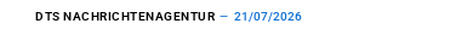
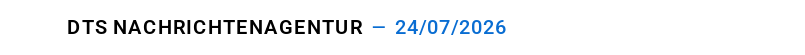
[35,10,302,23] DTS NACHRICHTENAGENTUR 21/07/2026 -> [67,17,507,39] DTS NACHRICHTENAGENTUR 24/07/2026

